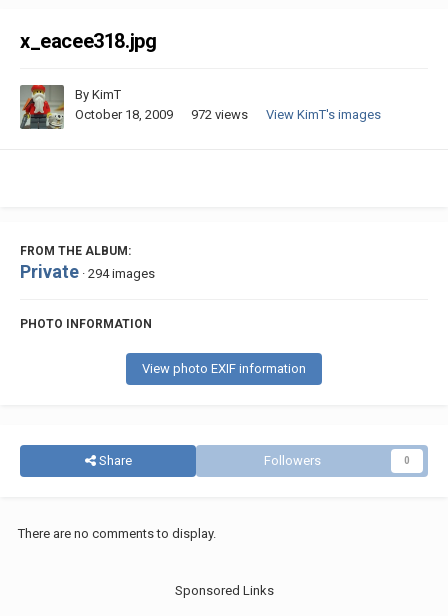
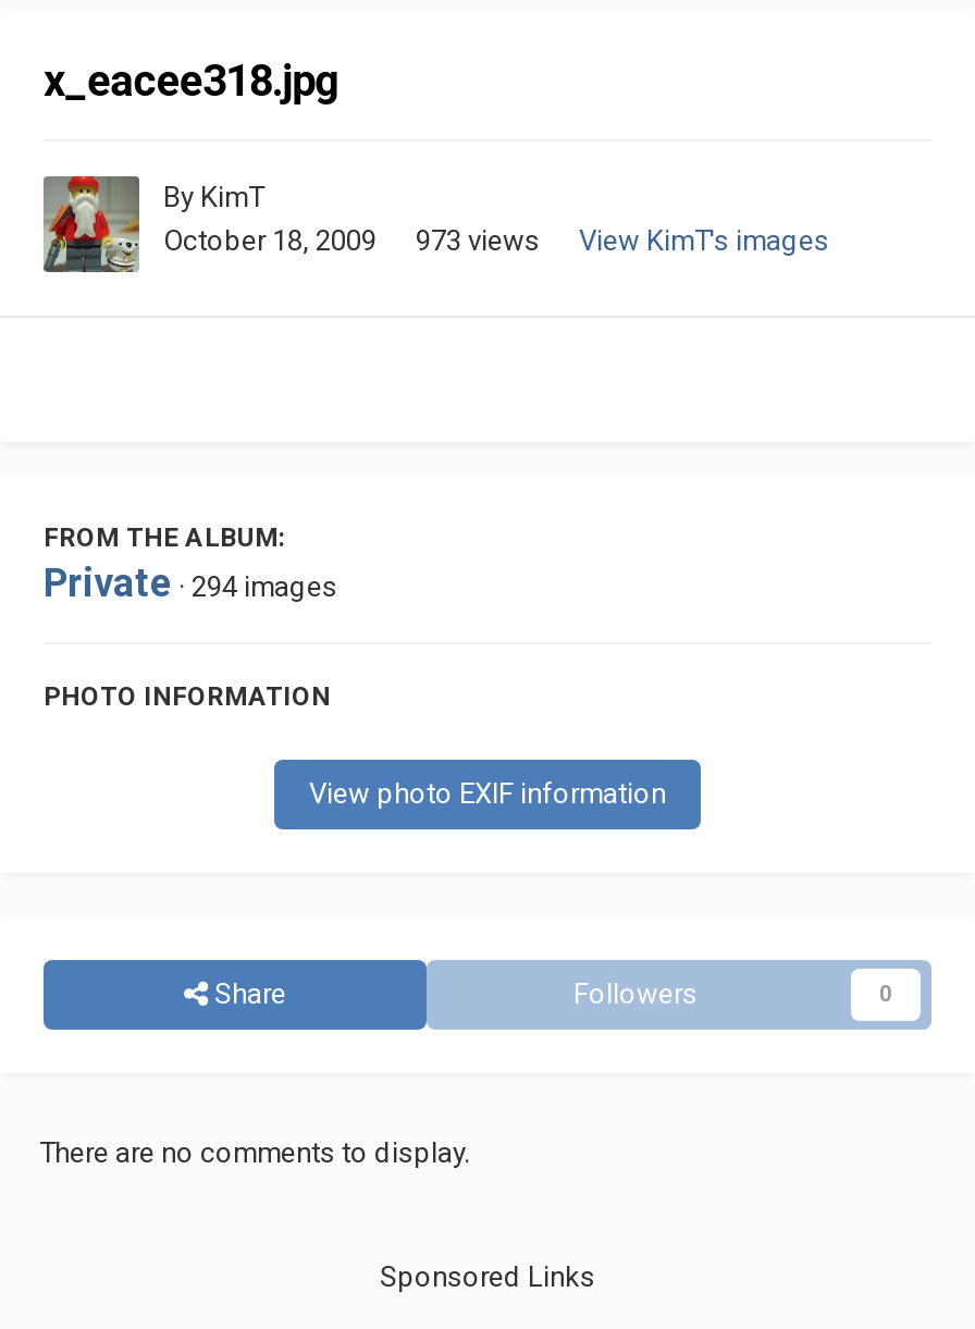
[75,107,381,122] October 18, 2009 972 views View KimT's images -> [163,223,829,256] October 18, 2009 973 views View KimT's images

